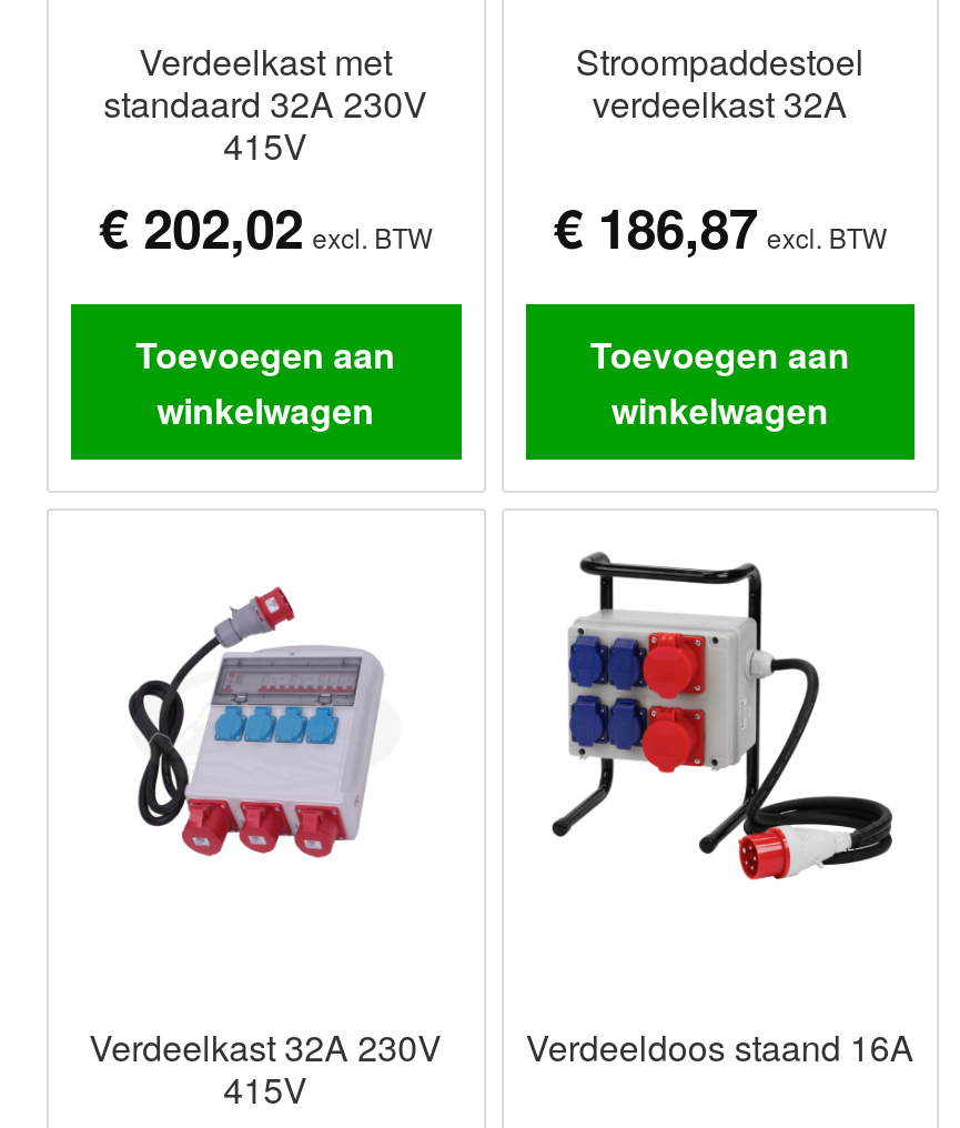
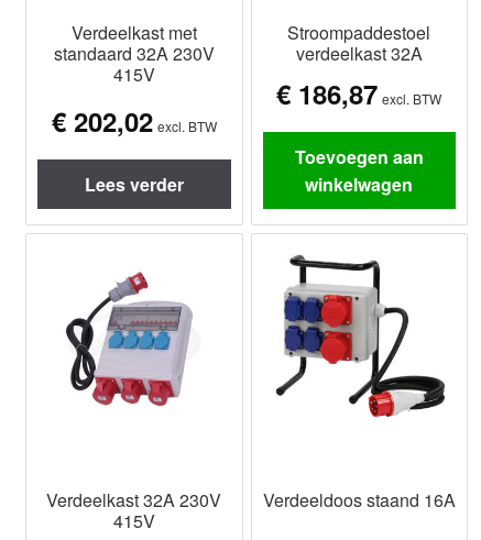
[136,329,395,436] Toevoegen aan | winkelwagen -> [84,172,183,197] Lees verder

